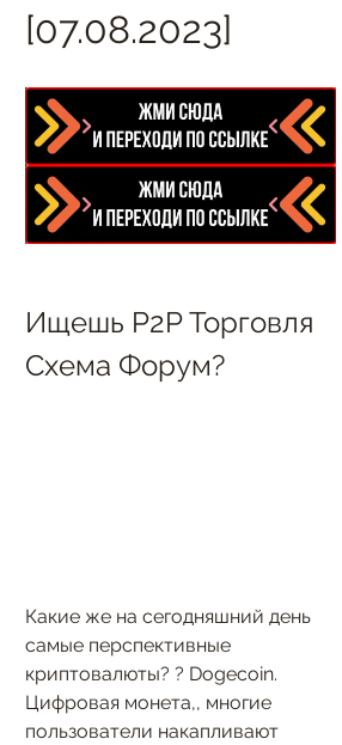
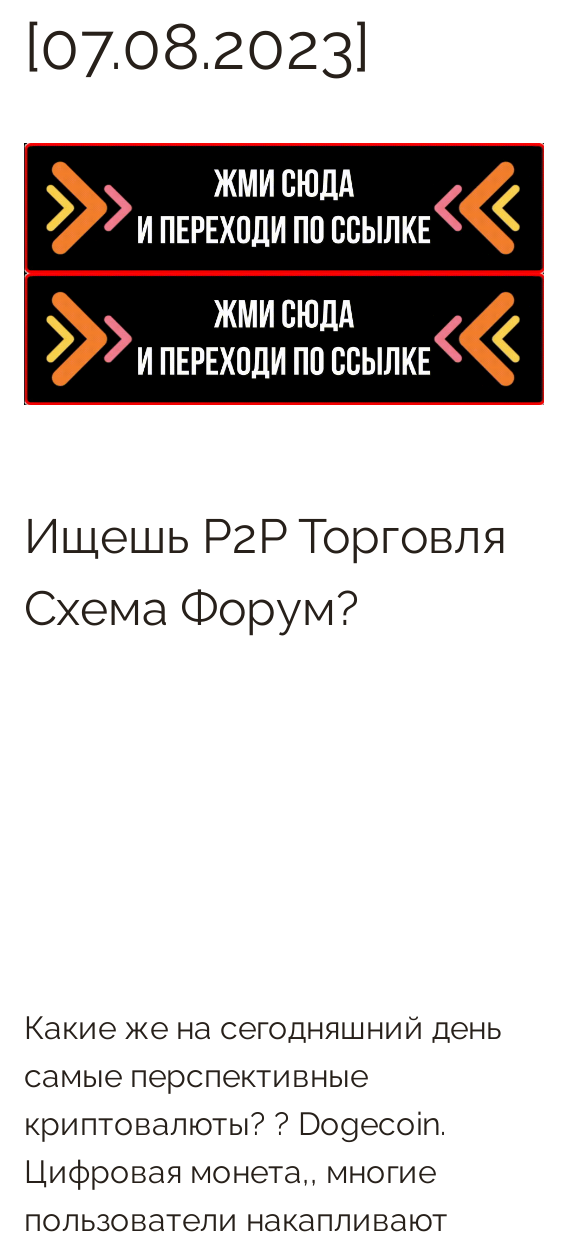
[33,98,87,154] [image] -> [40,159,128,255] [image]
[273,98,326,154] [image] -> [438,161,526,255] [image]
[33,176,87,233] [image] -> [40,291,128,387] [image]
[273,176,326,233] [image] -> [438,291,526,387] [image]

